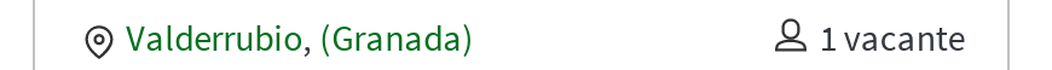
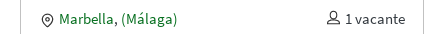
[126,14,474,59] Valderrubio, (Granada) -> [59,9,178,28] Marbella, (Málaga)

